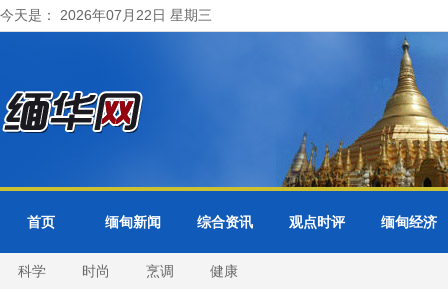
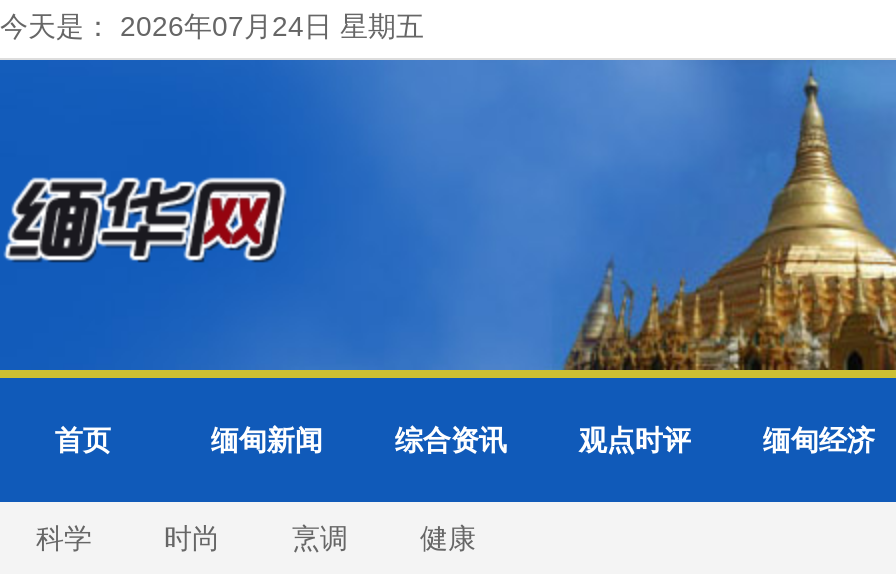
[0,7,212,23] 今天是： 2026年07月22日 星期三 -> [0,10,424,42] 今天是： 2026年07月24日 星期五

